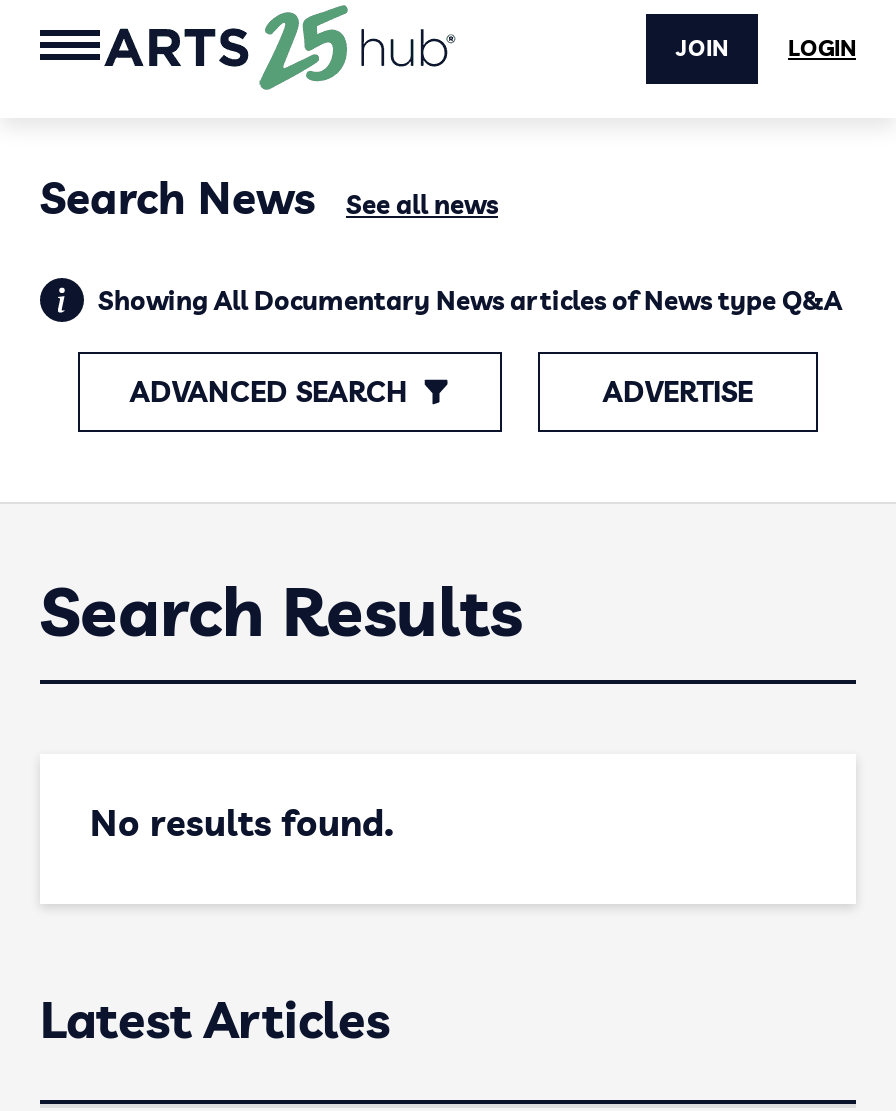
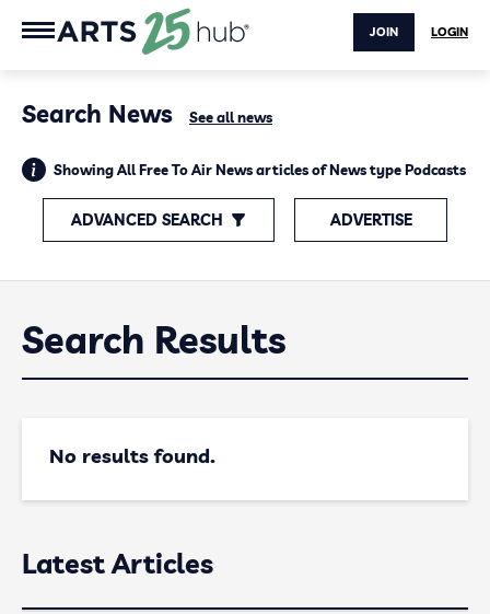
[98,284,842,316] Showing All Documentary News articles of News type Q&A -> [54,161,466,178] Showing All Free To Air News articles of News type Podcasts

